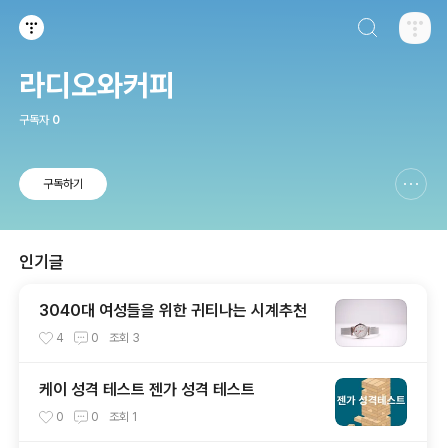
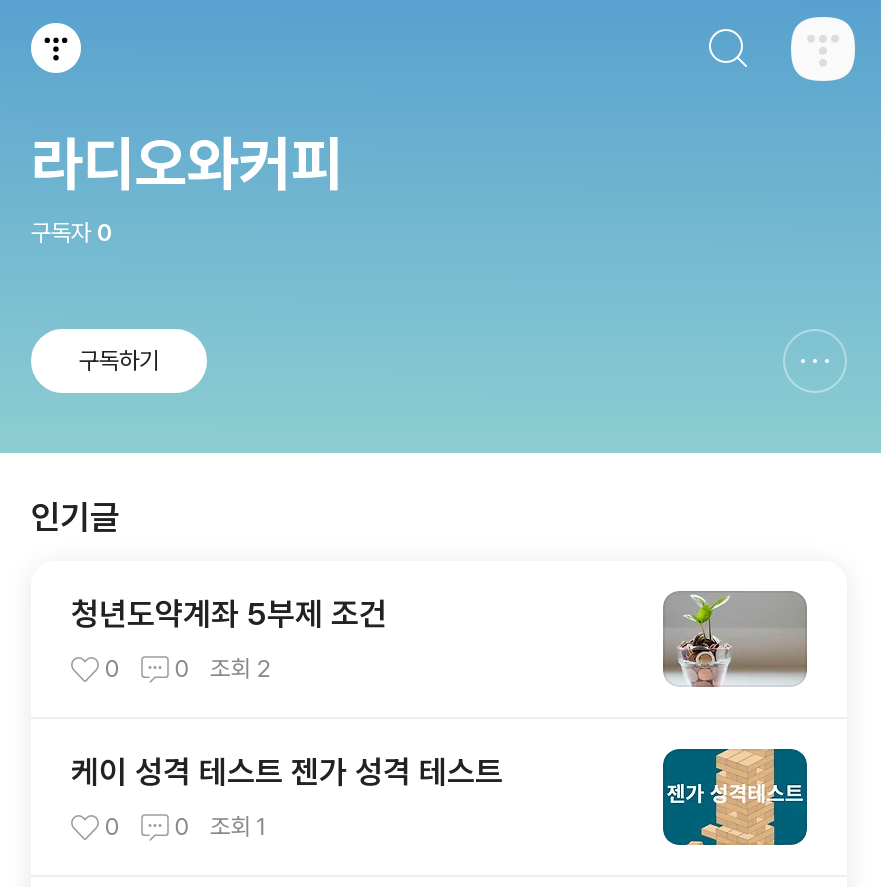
[39,301,307,345] 3040대 여성들을 위한 귀티나는 시계추천 | 4 -> [71,595,387,633] 청년도약계좌 5부제 조건
[335,300,407,347] [image] -> [661,591,809,689] [image]
[109,331,140,345] 조회 3 -> [175,655,270,683] 0 | 조회 2

